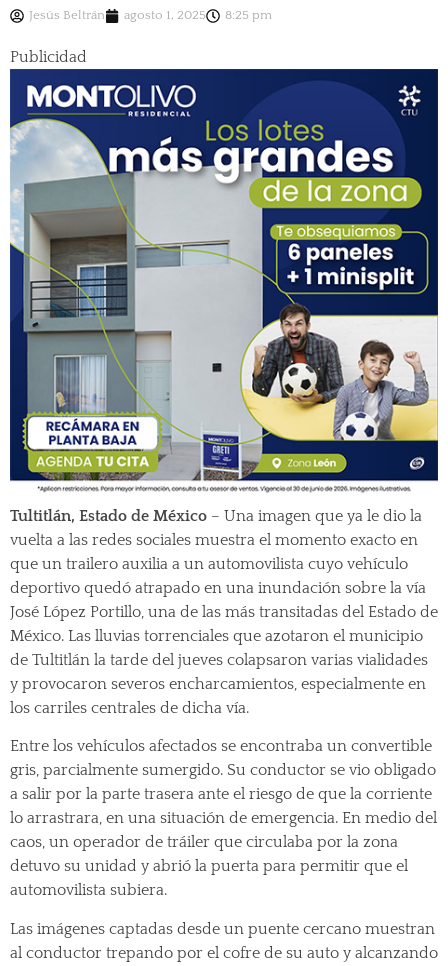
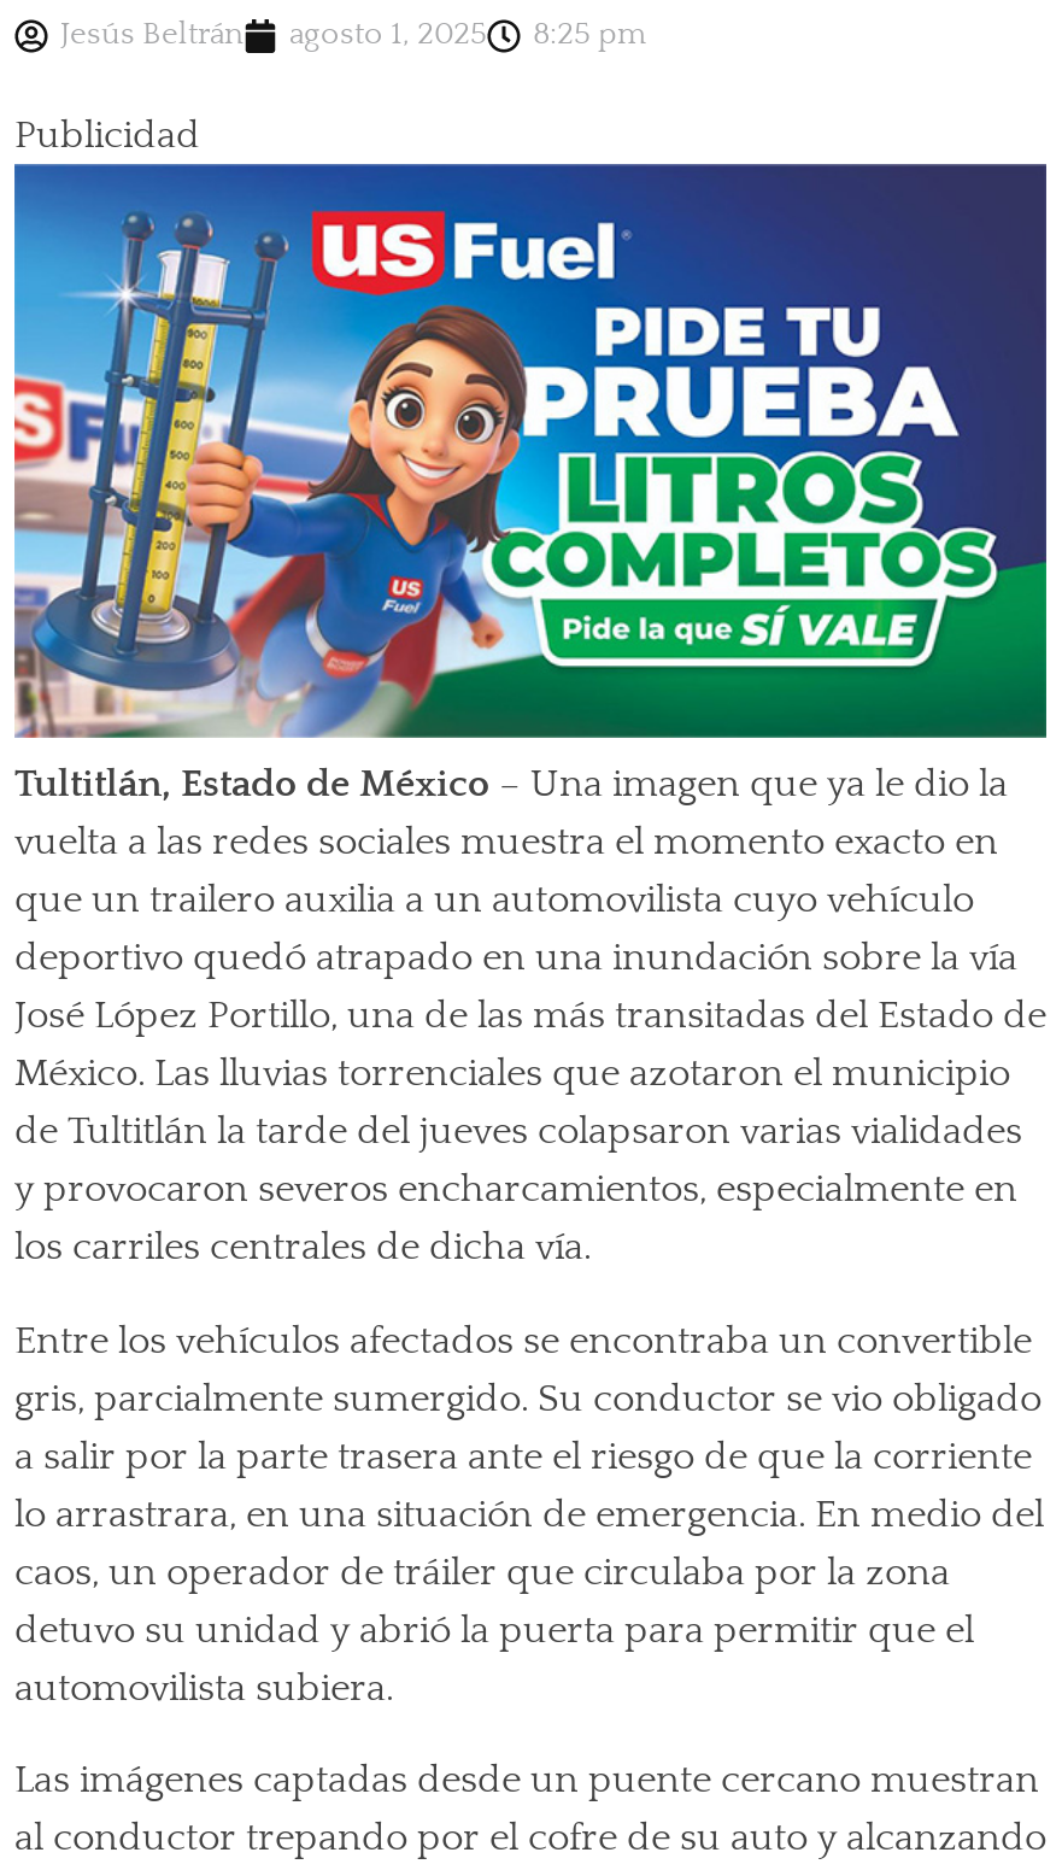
[9,69,439,493] [image] -> [12,164,1049,740] [image]

